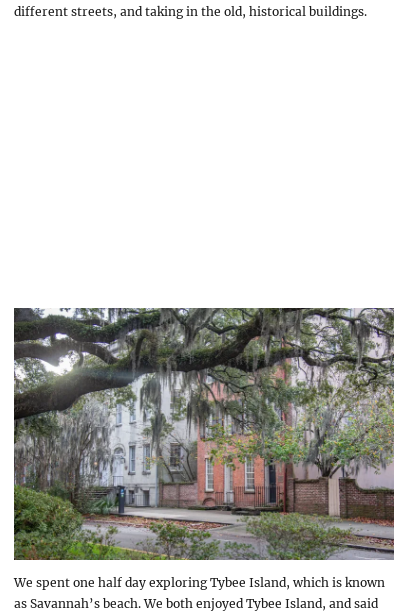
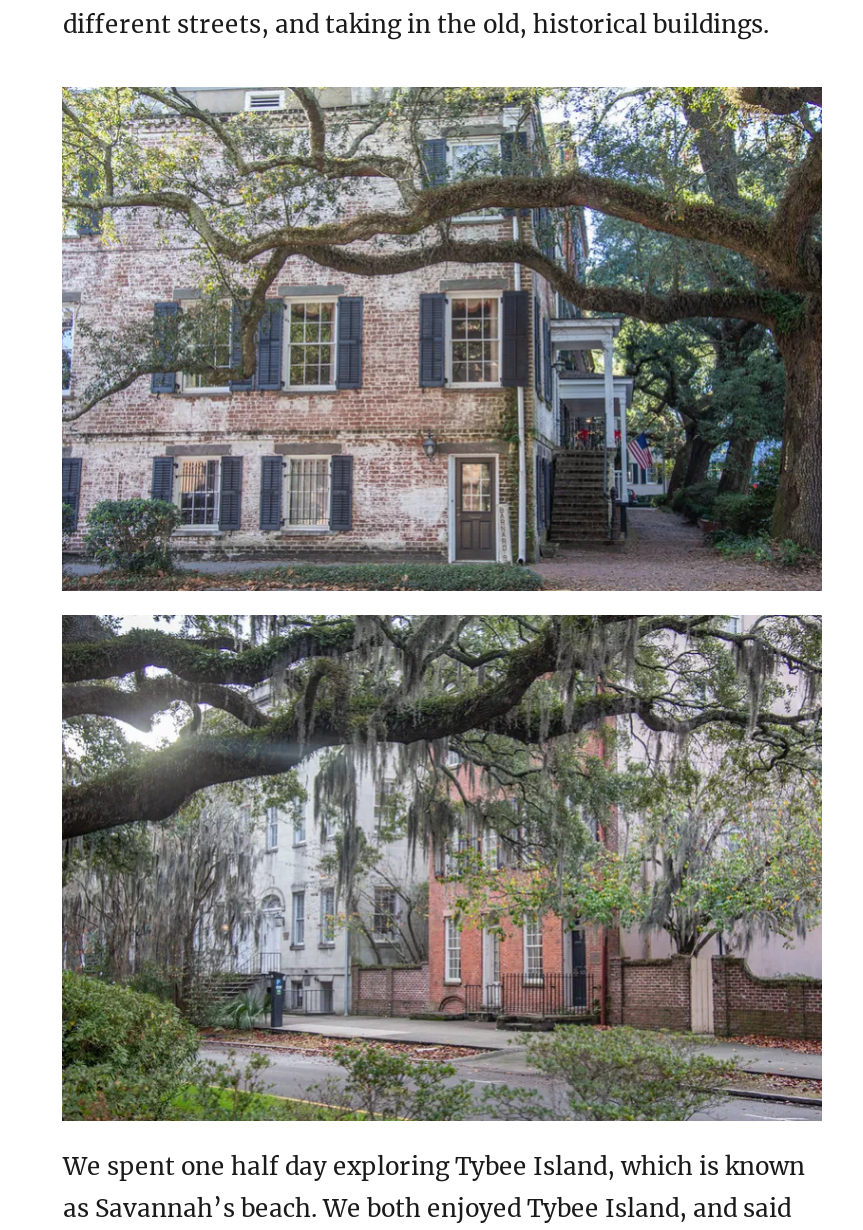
none -> [60,84,824,594] [image]

